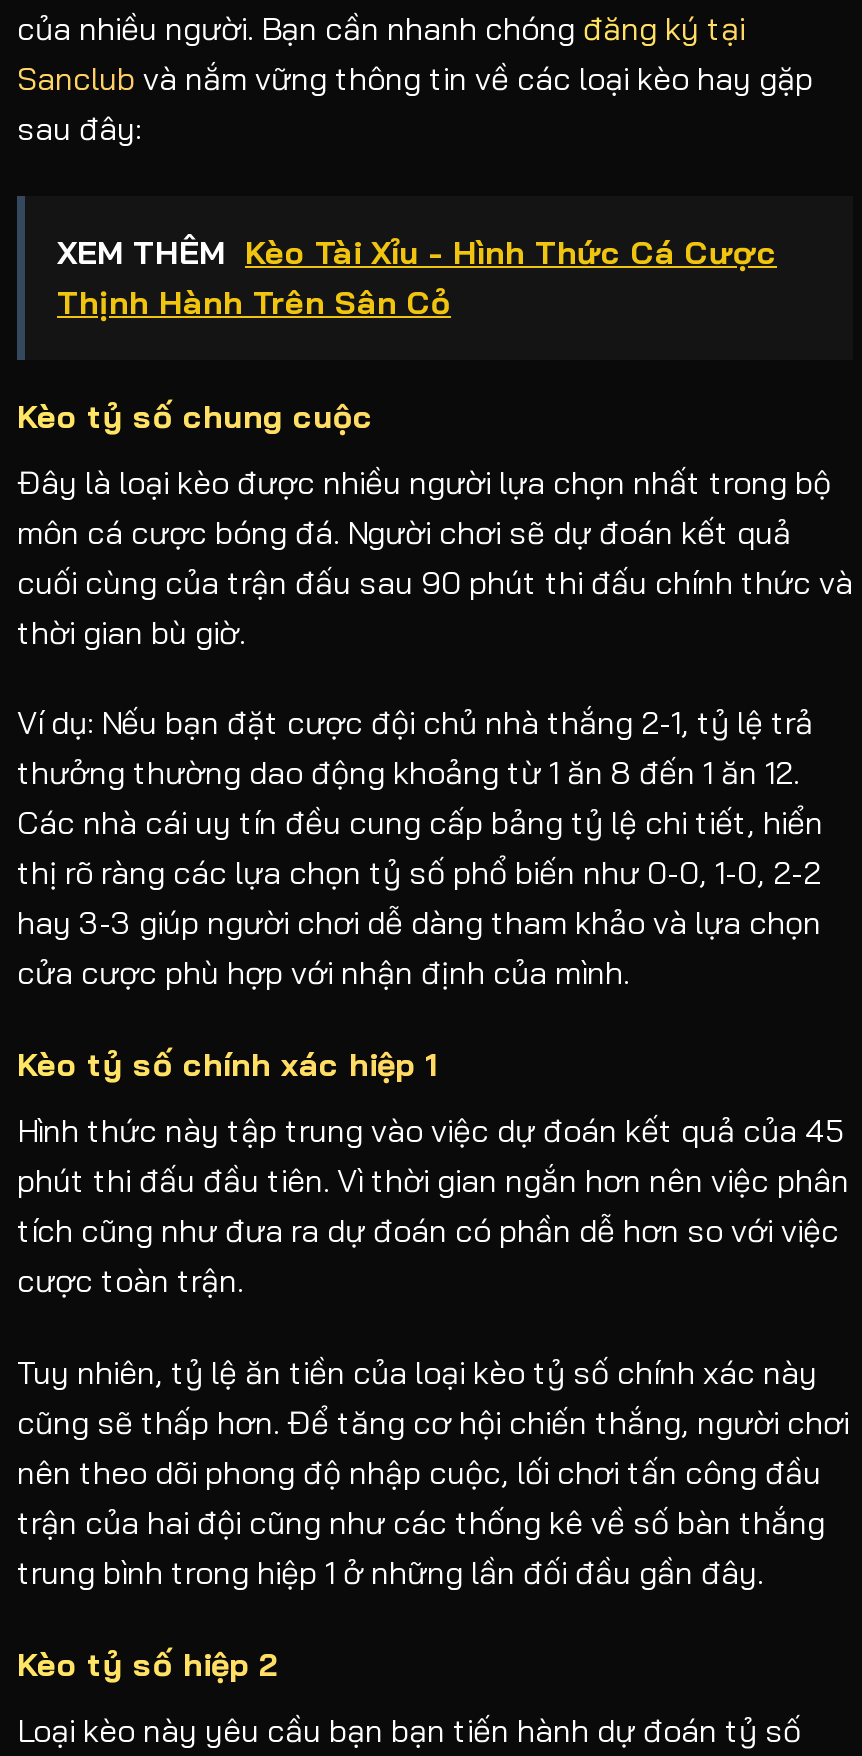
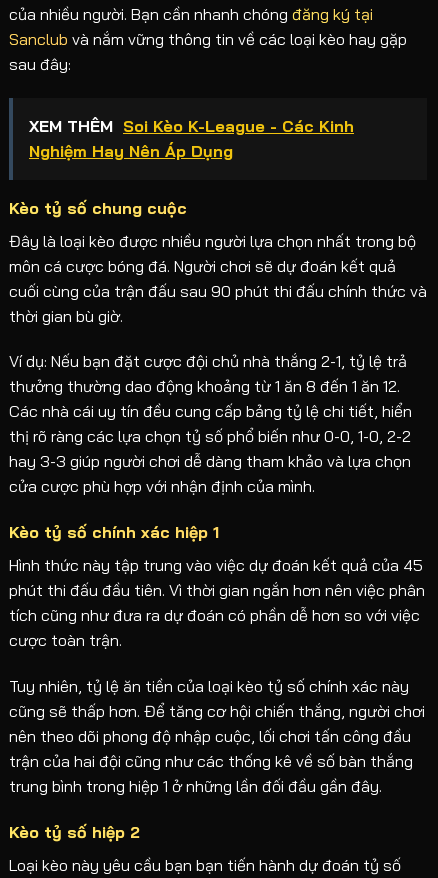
[57,231,777,321] XEM THÊM Kèo Tài Xỉu - Hình Thức Cá Cược | Thịnh Hành Trên Sân Cỏ -> [29,116,354,161] XEM THÊM Soi Kèo K-League - Các Kinh | Nghiệm Hay Nên Áp Dụng

